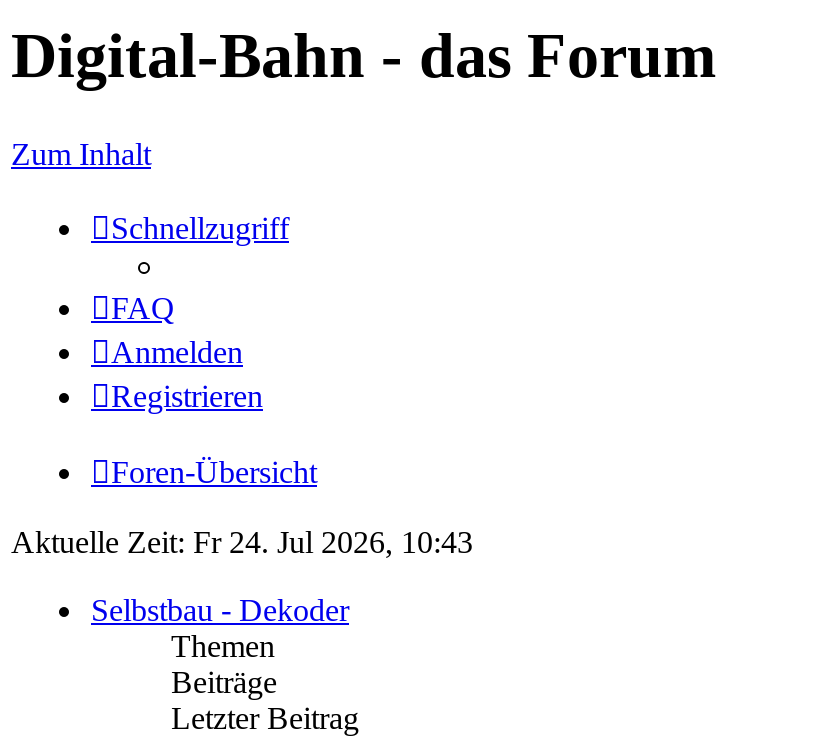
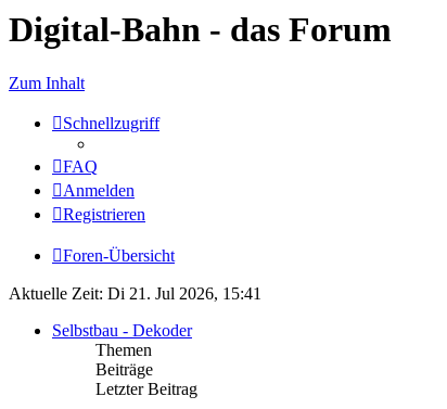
[11,525,473,559] Aktuelle Zeit: Fr 24. Jul 2026, 10:43 -> [9,284,261,303] Aktuelle Zeit: Di 21. Jul 2026, 15:41

